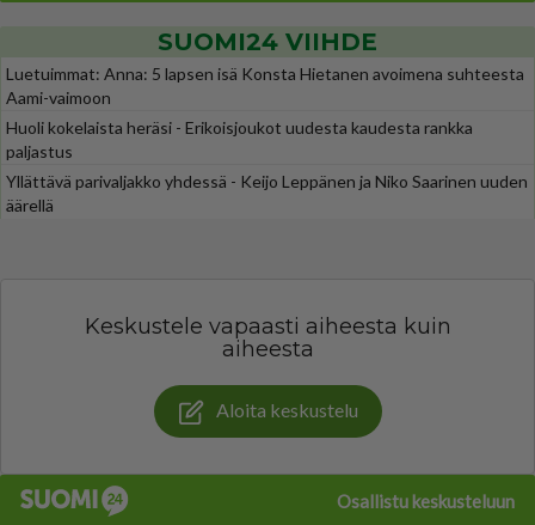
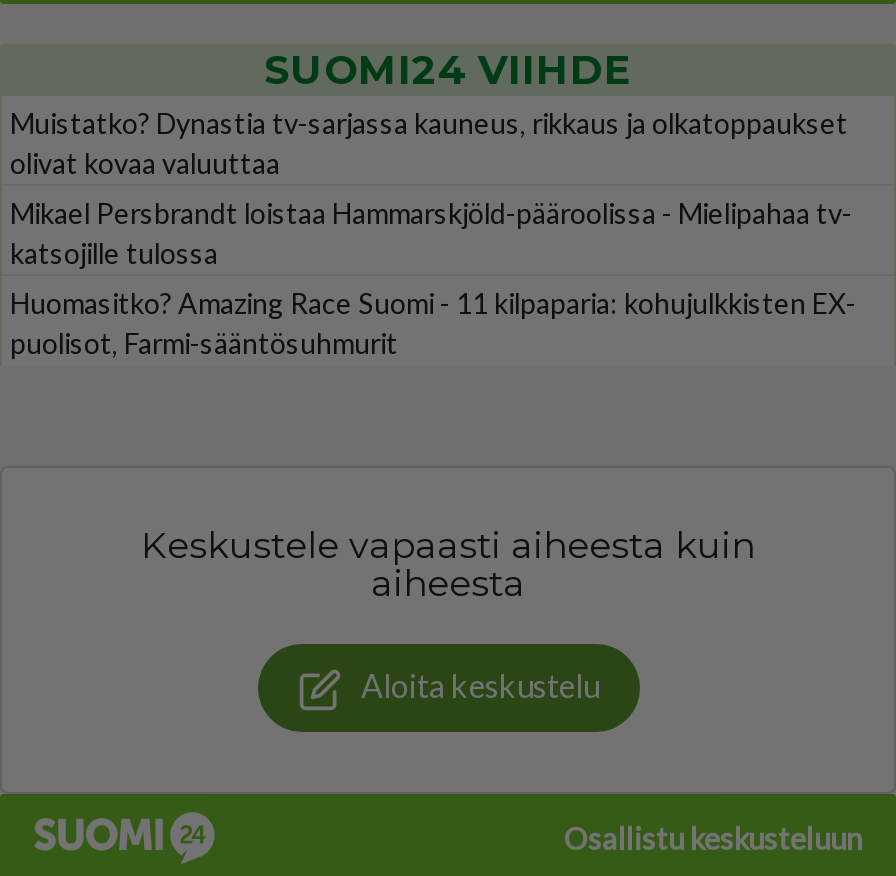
[6,63,524,108] Luetuimmat: Anna: 5 lapsen isä Konsta Hietanen avoimena suhteesta | Aami-vaimoon -> [10,106,848,180] Muistatko? Dynastia tv-sarjassa kauneus, rikkaus ja olkatoppaukset | olivat kovaa valuuttaa
[6,117,473,161] Huoli kokelaista heräsi - Erikoisjoukot uudesta kaudesta rankka | paljastus -> [10,196,852,270] Mikael Persbrandt loistaa Hammarskjöld-pääroolissa - Mielipahaa tv- | katsojille tulossa
[6,171,528,215] Yllättävä parivaljakko yhdessä - Keijo Leppänen ja Niko Saarinen uuden | äärellä -> [10,286,856,360] Huomasitko? Amazing Race Suomi - 11 kilpaparia: kohujulkkisten EX- | puolisot, Farmi-sääntösuhmurit

